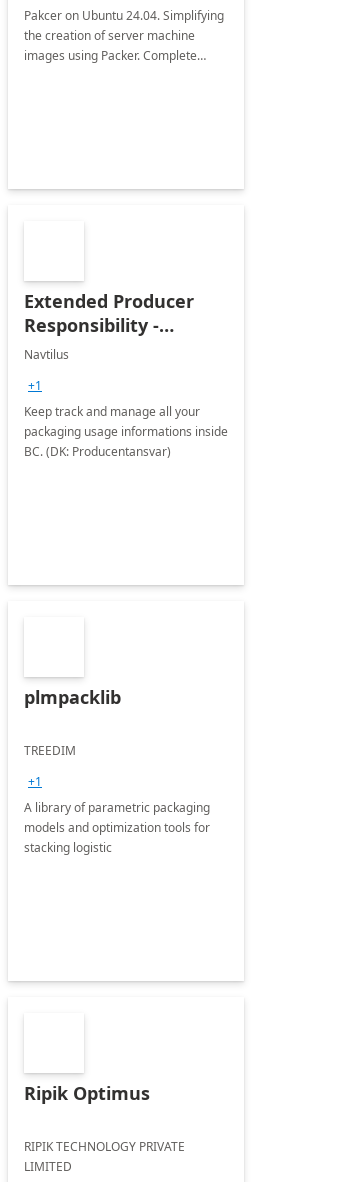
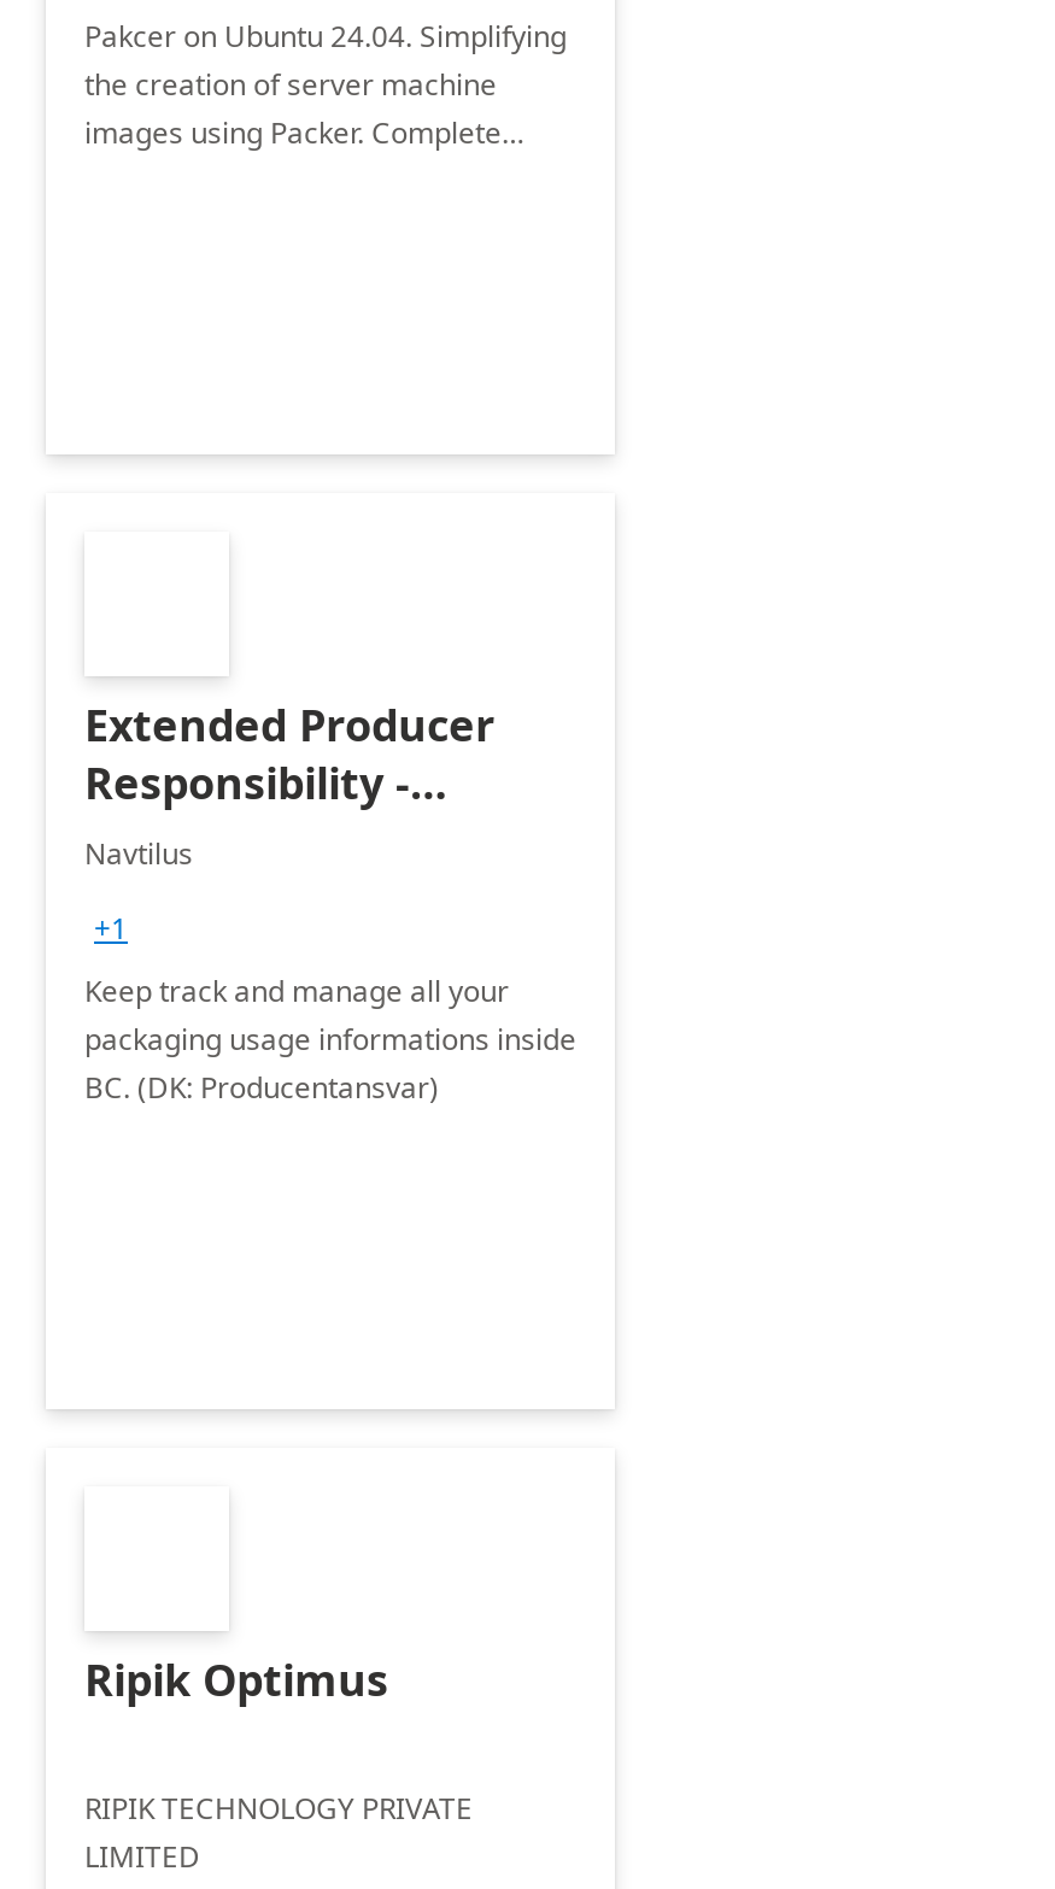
[24,685,210,856] plmpacklib | TREEDIM | +1 | A library of parametric packaging | models and optimization tools for | stacking logistic -> none

